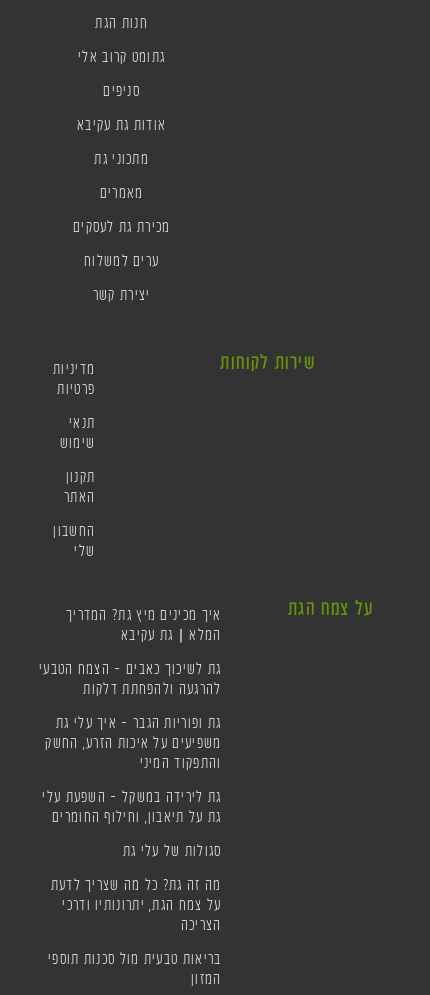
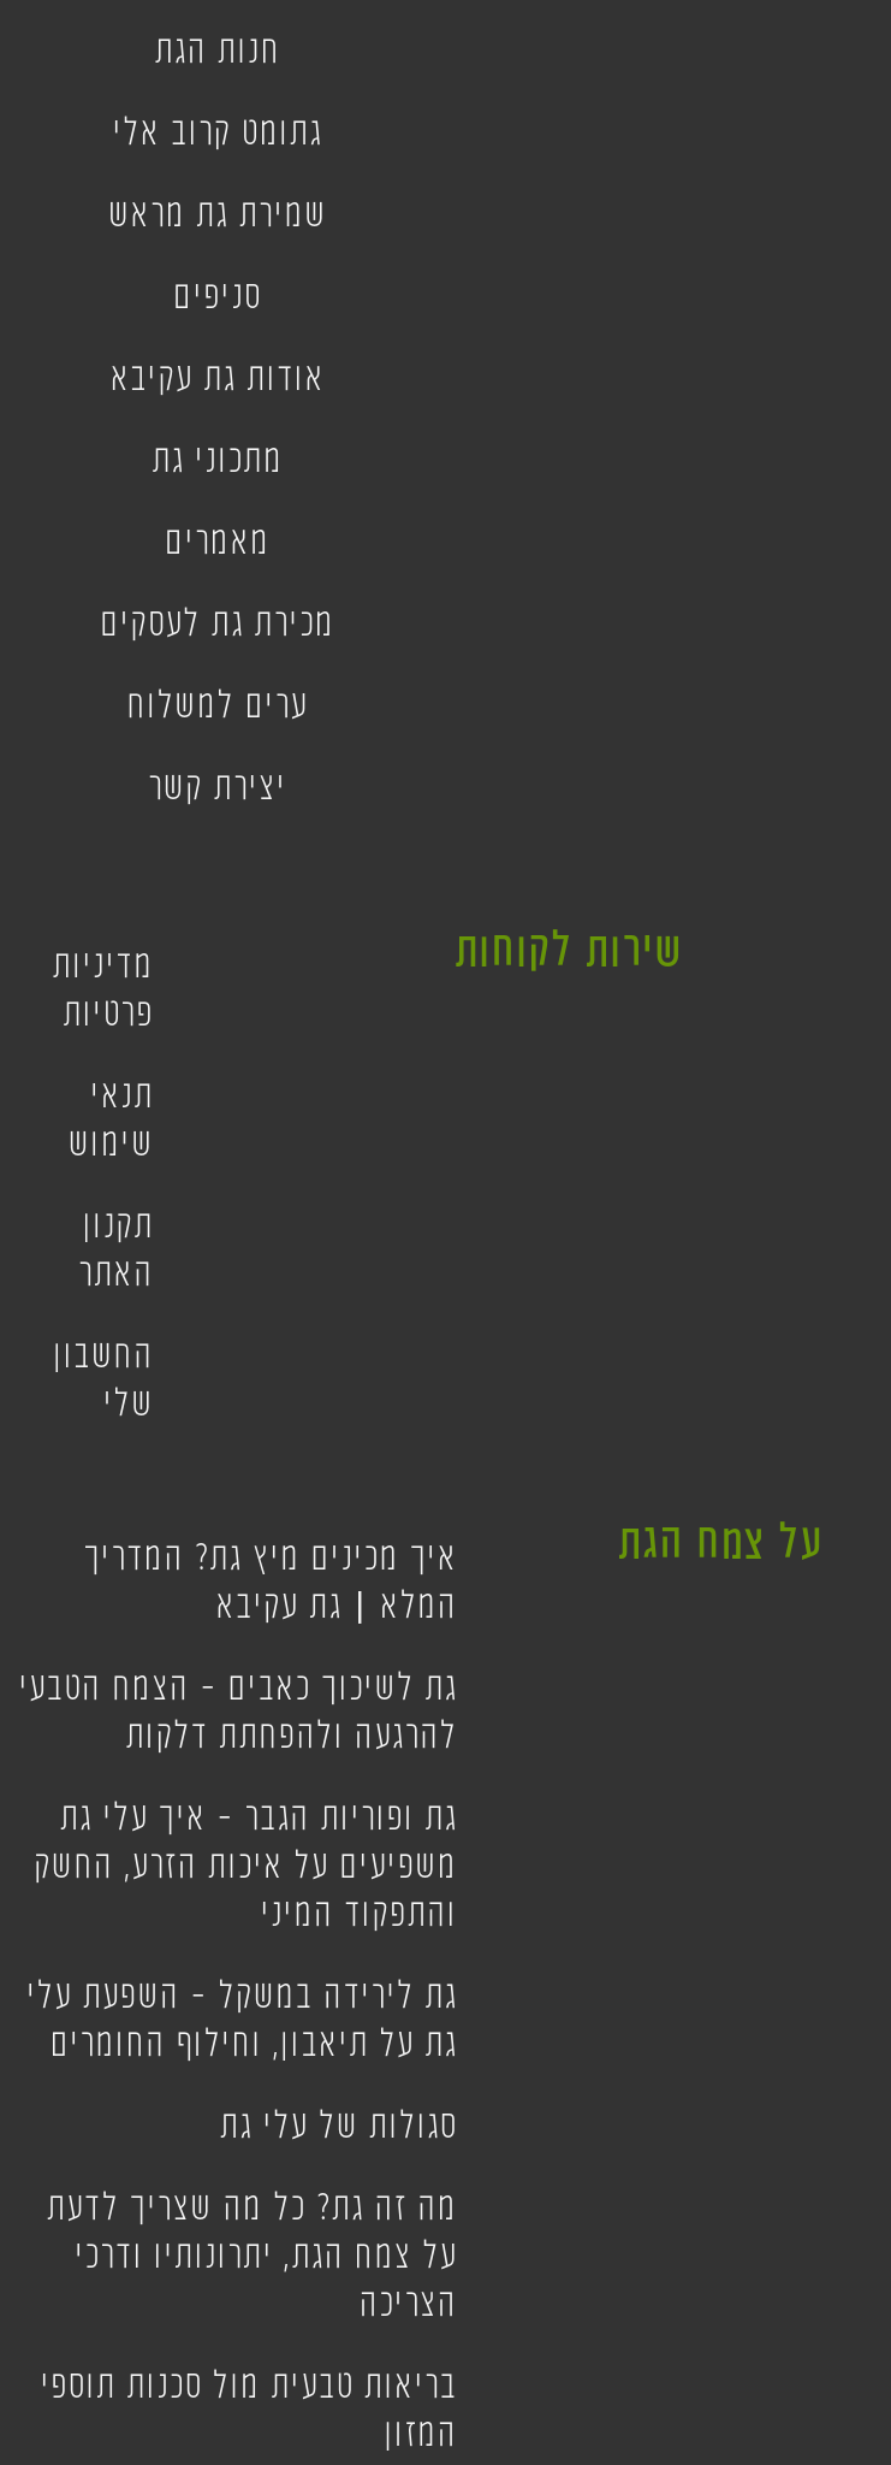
none -> [109,189,327,234] שמירת גת מראש

